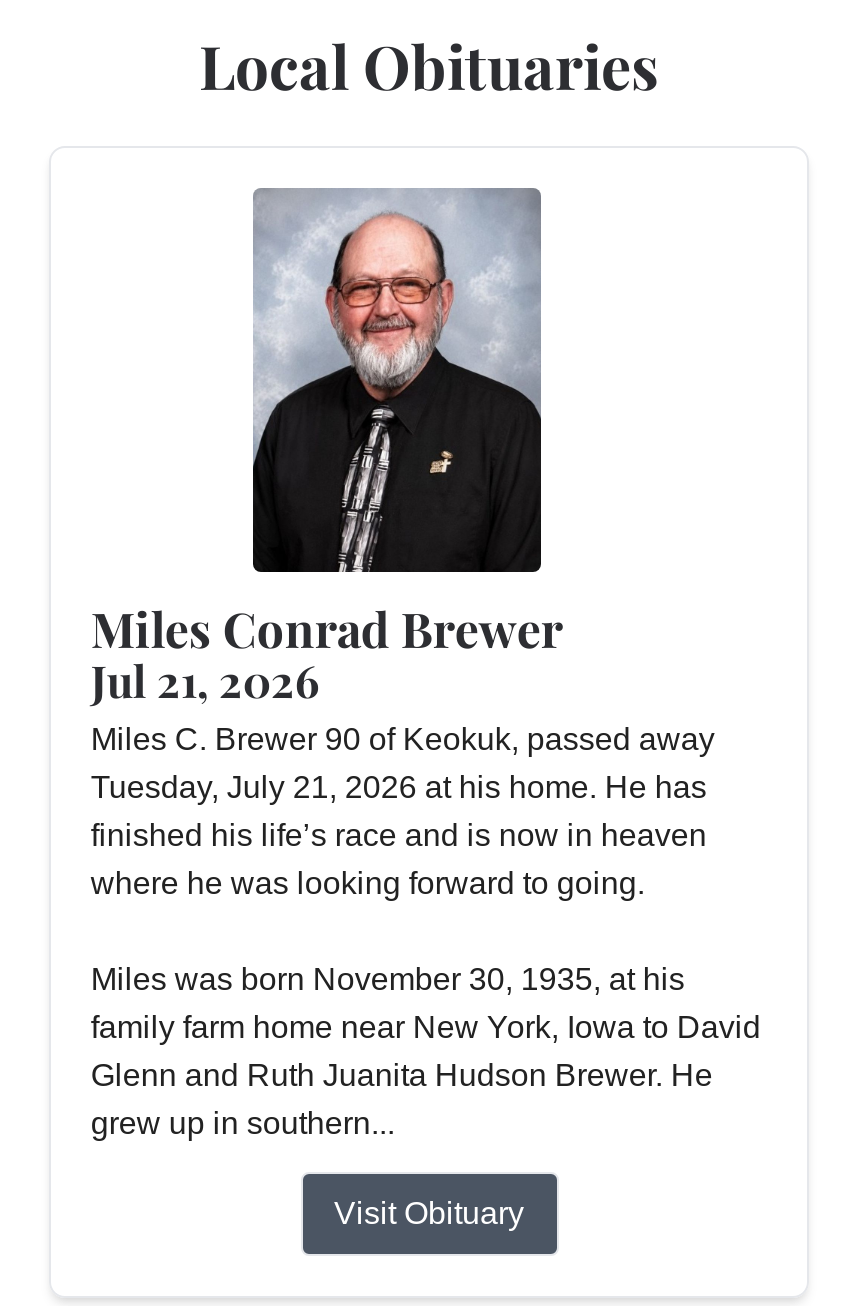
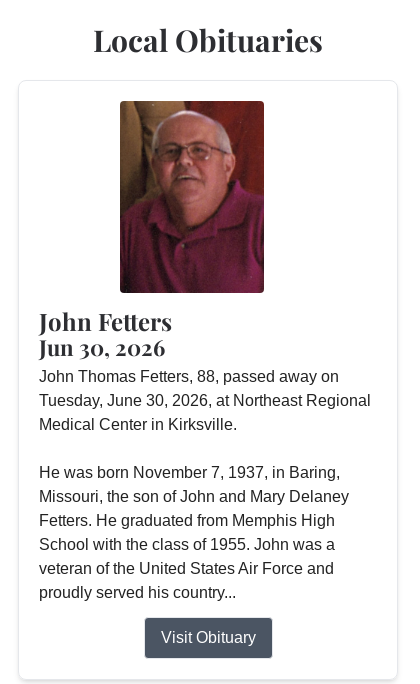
[91,188,715,899] [image] | Miles Conrad Brewer | Jul 21, 2026 | Miles C. Brewer 90 of Keokuk, passed away | Tuesday, July 21, 2026 at his home. He has | finished his life’s race and is now in heaven | where he was looking forward to going. -> [39,100,371,433] [image] | John Fetters | Jun 30, 2026 | John Thomas Fetters, 88, passed away on | Tuesday, June 30, 2026, at Northeast Regional | Medical Center in Kirksville.
[91,961,761,1139] Miles was born November 30, 1935, at his | family farm home near New York, Iowa to David | Glenn and Ruth Juanita Hudson Brewer. He | grew up in southern... -> [39,464,349,601] He was born November 7, 1937, in Baring, | Missouri, the son of John and Mary Delaney | Fetters. He graduated from Memphis High | School with the class of 1955. John was a | veteran of the United States Air Force and | proudly served his country...

